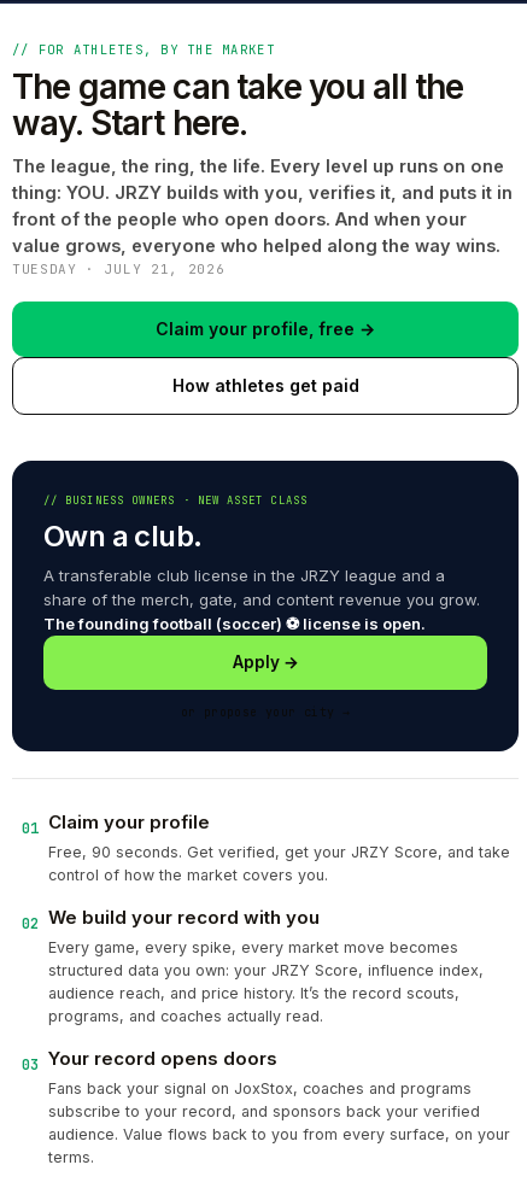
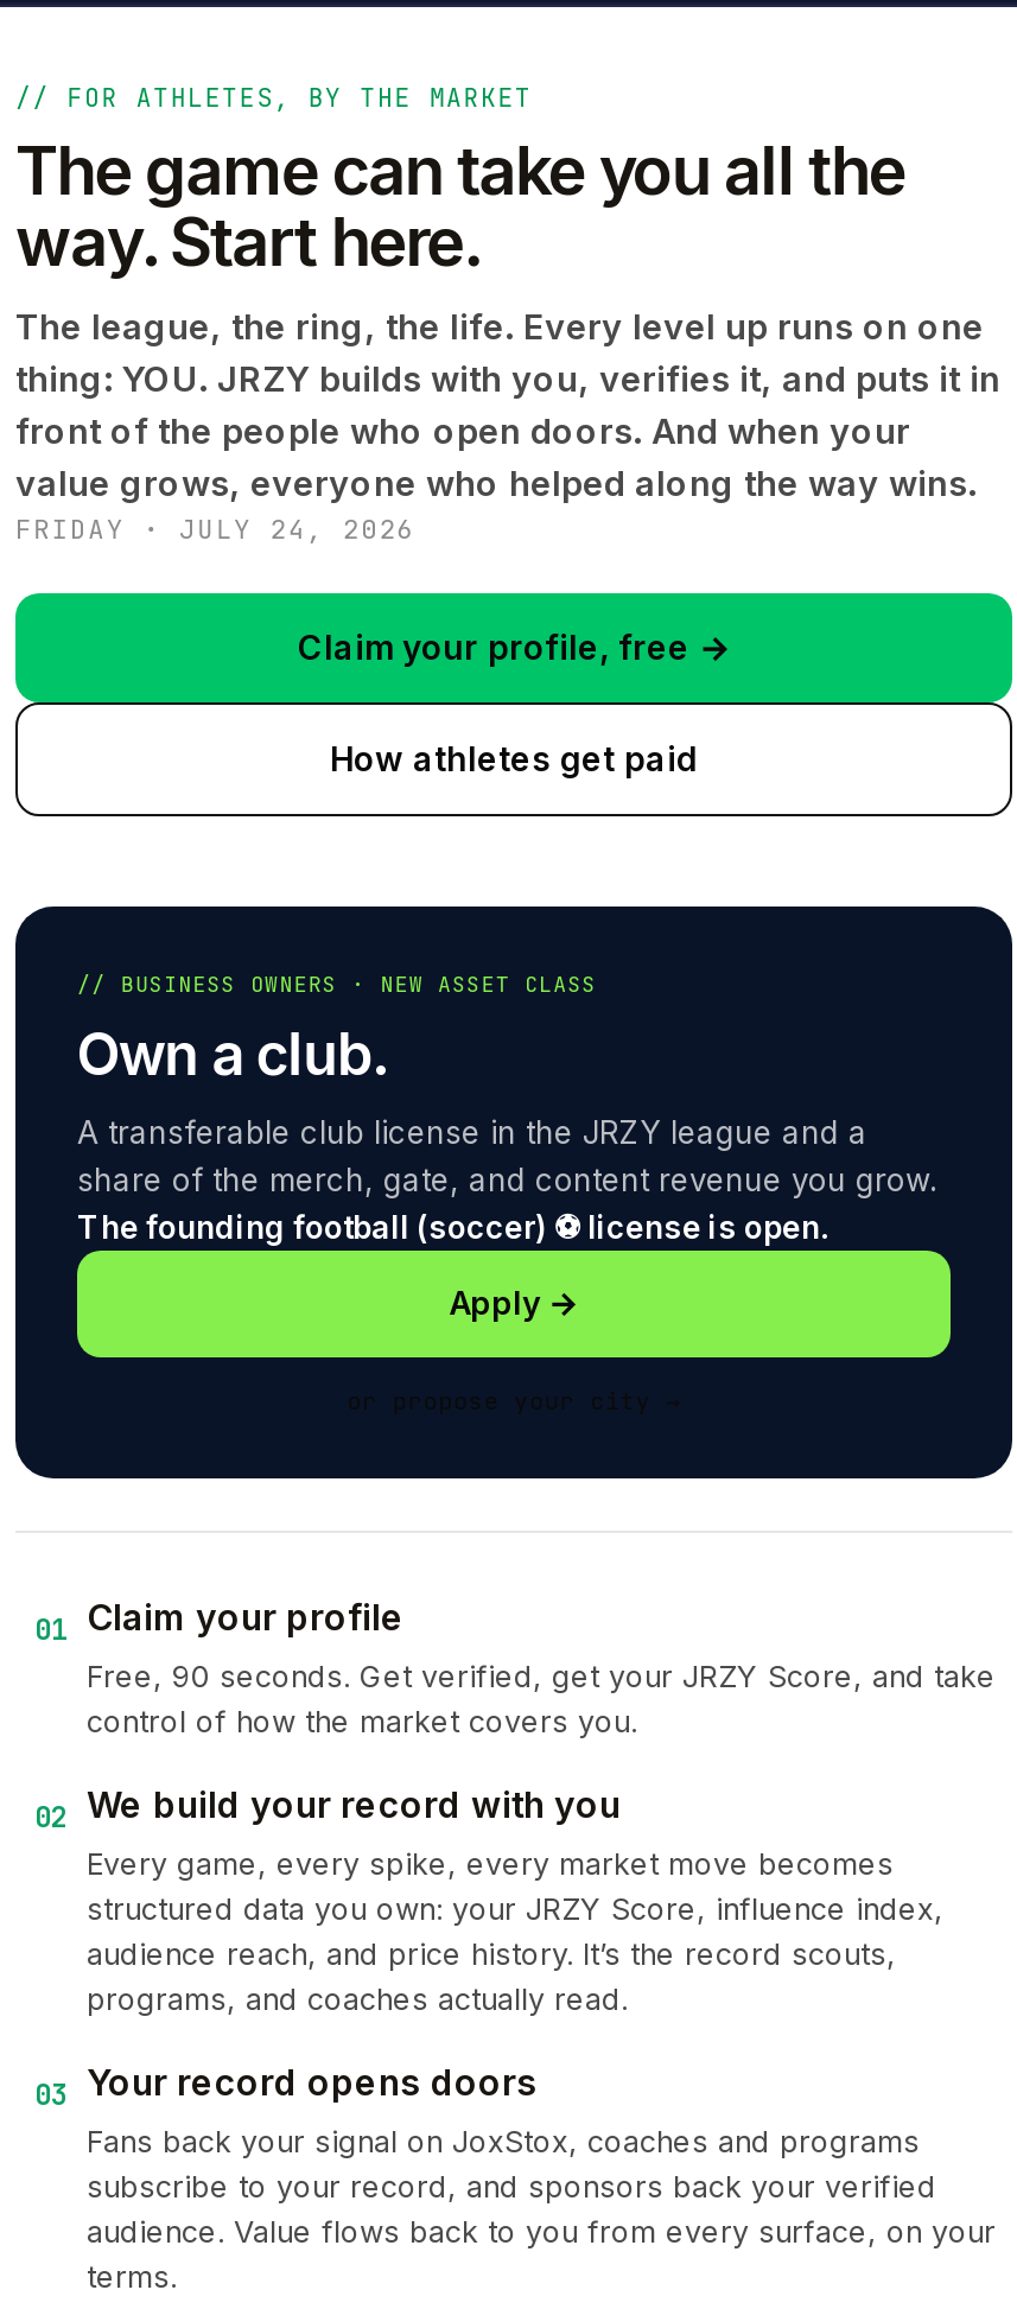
[12,261,225,277] TUESDAY · JULY 21, 2026 -> [15,513,415,546] FRIDAY · JULY 24, 2026

